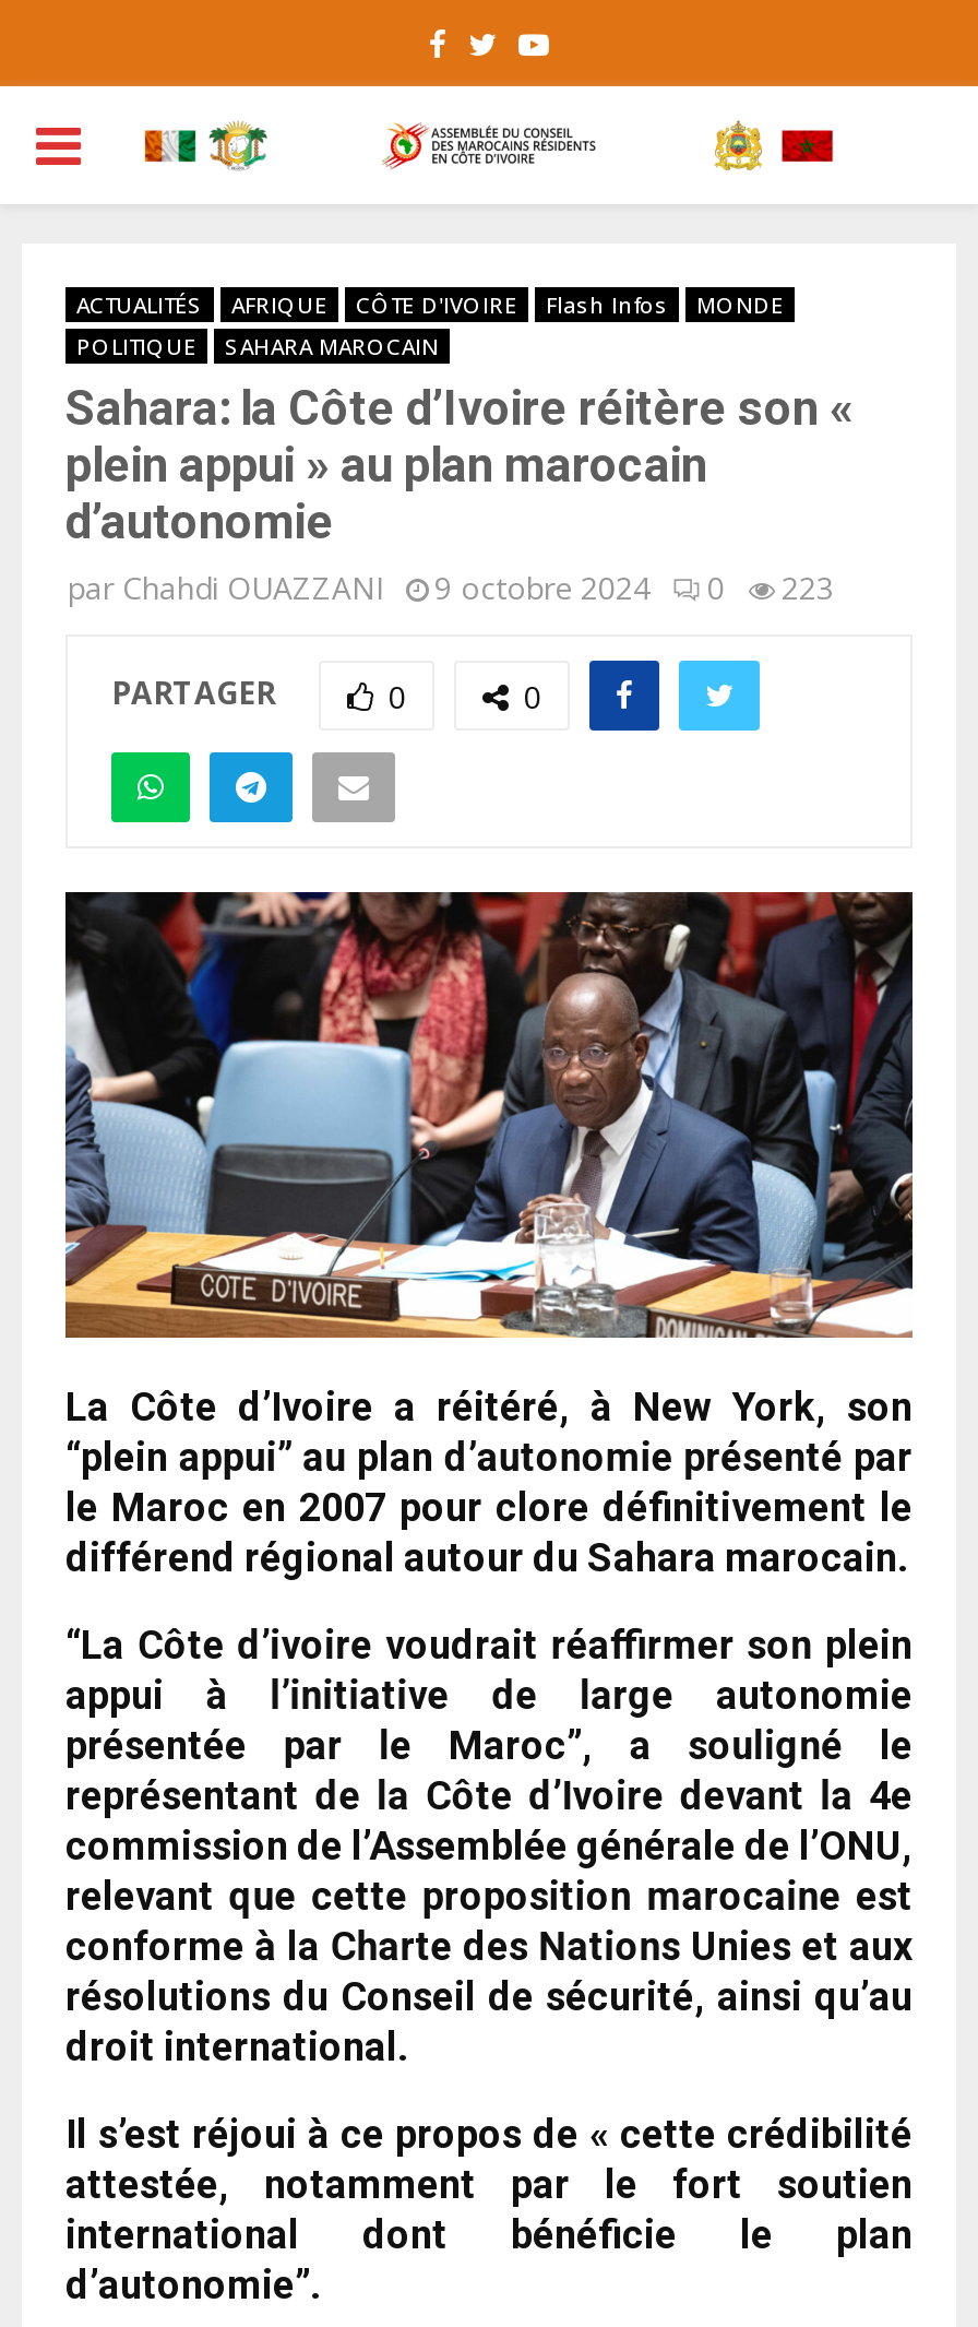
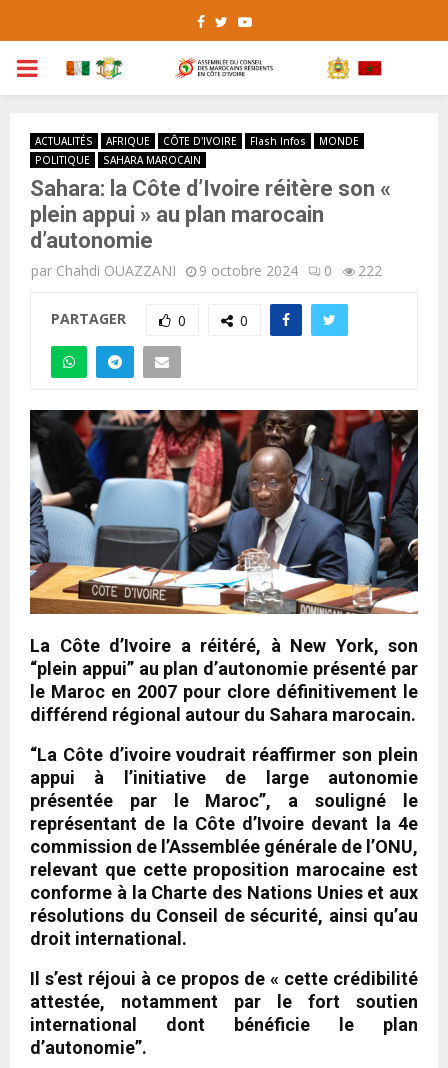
[68,567,834,608] par Chahdi OUAZZANI 9 octobre 2024 0 223 -> [31,261,382,280] par Chahdi OUAZZANI 9 octobre 2024 0 222

